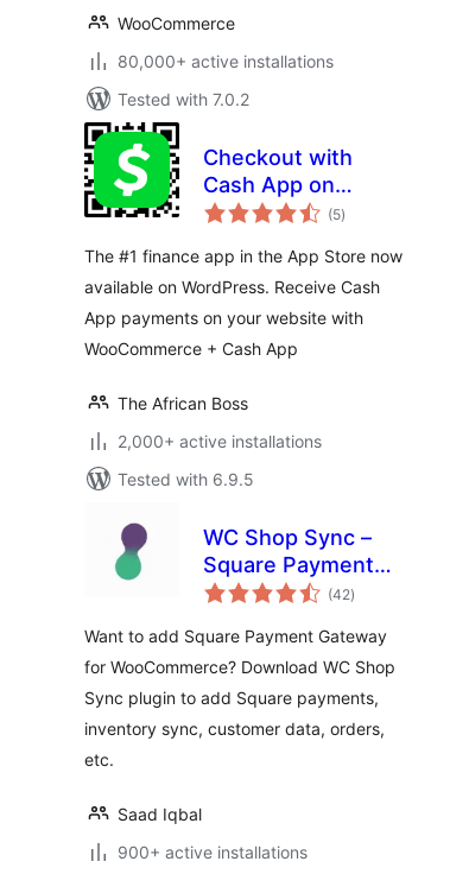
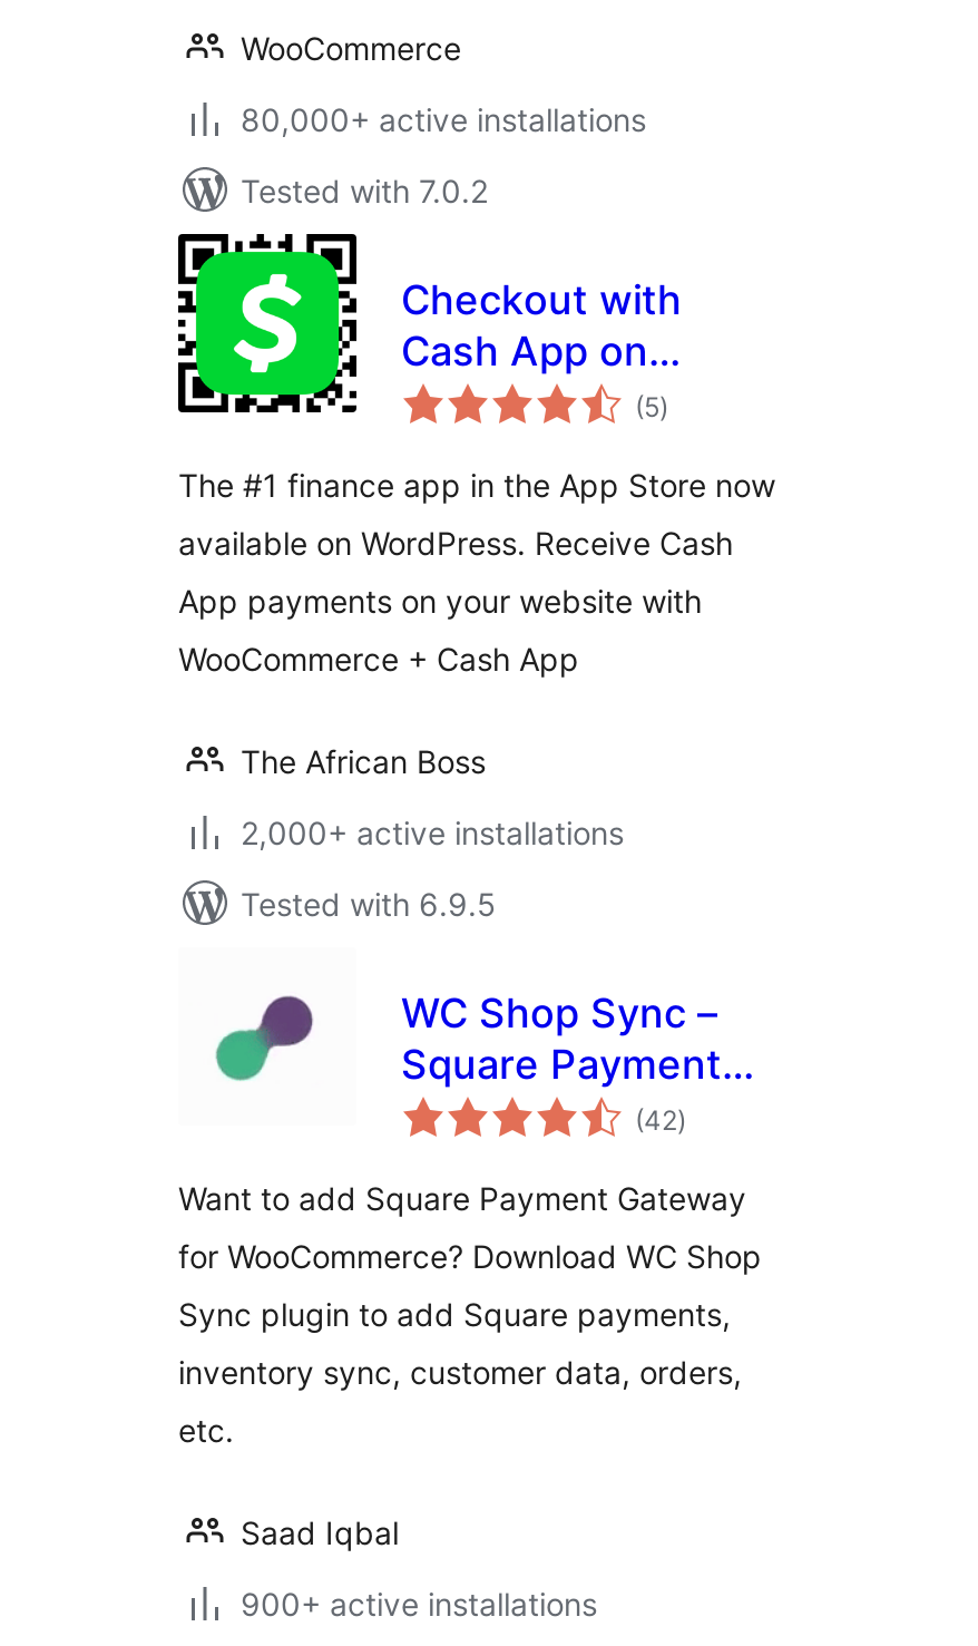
[104,521,156,582] [image] -> [214,985,314,1092] [image]

